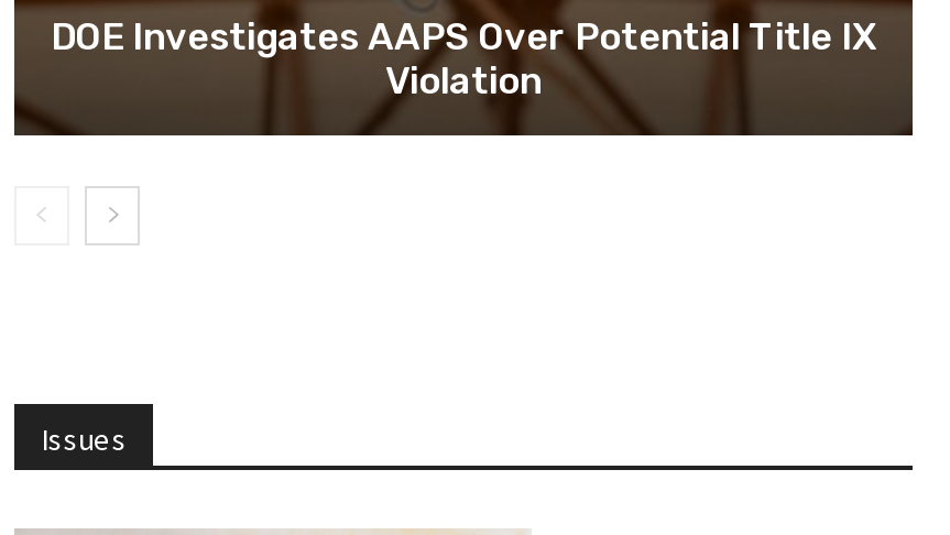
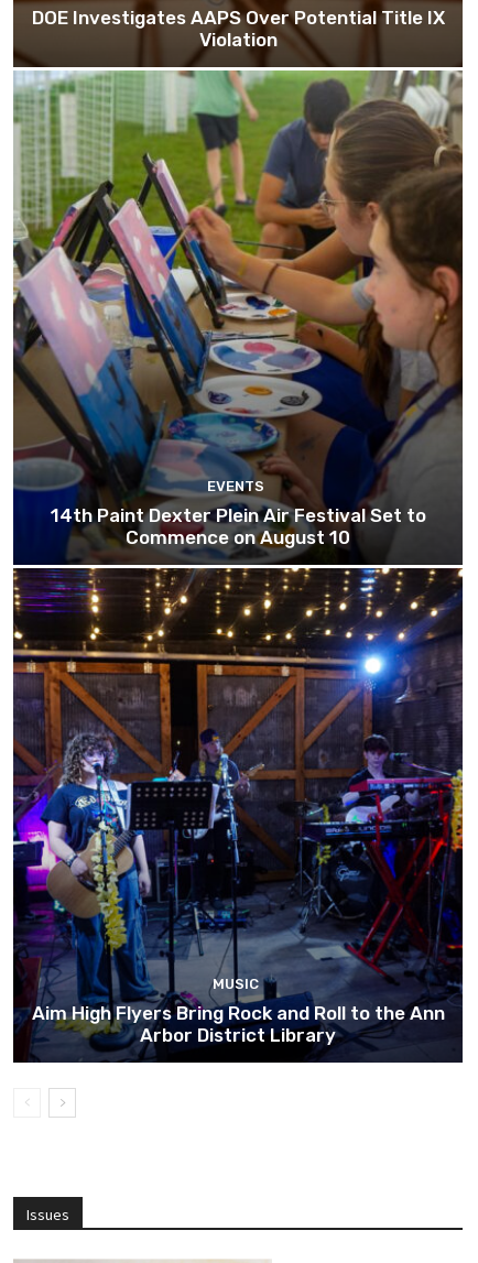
none -> [12,67,464,1064] [image] | EVENTS | 14th Paint Dexter Plein Air Festival Set to | Commence on August 10
none -> [31,975,444,1046] MUSIC | Aim High Flyers Bring Rock and Roll to the Ann | Arbor District Library

